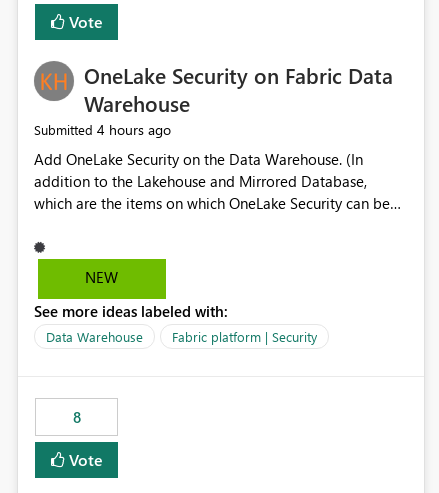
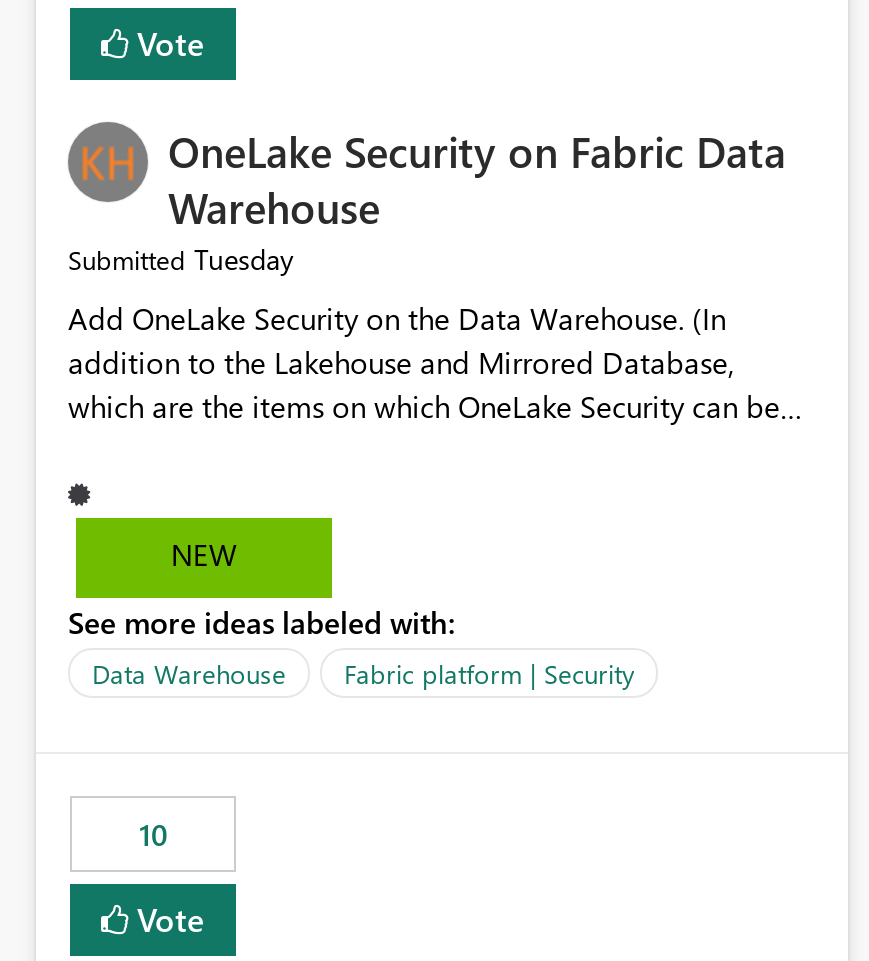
[34,120,171,139] Submitted 4 hours ago -> [68,241,294,279] Submitted Tuesday
[72,407,80,427] 8 -> [139,815,167,855] 10

